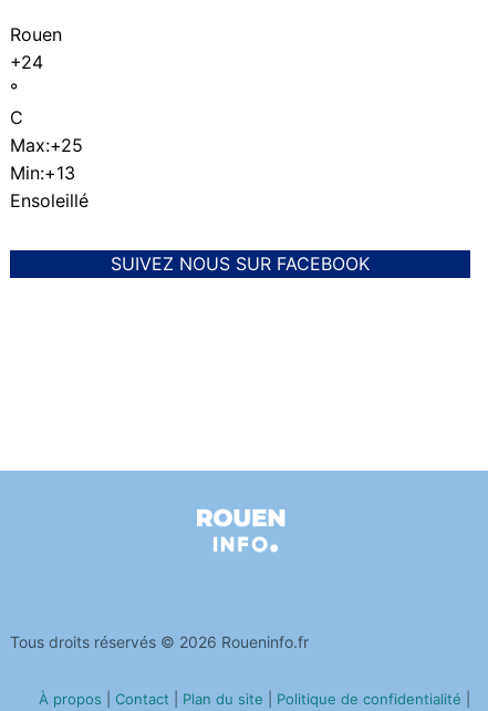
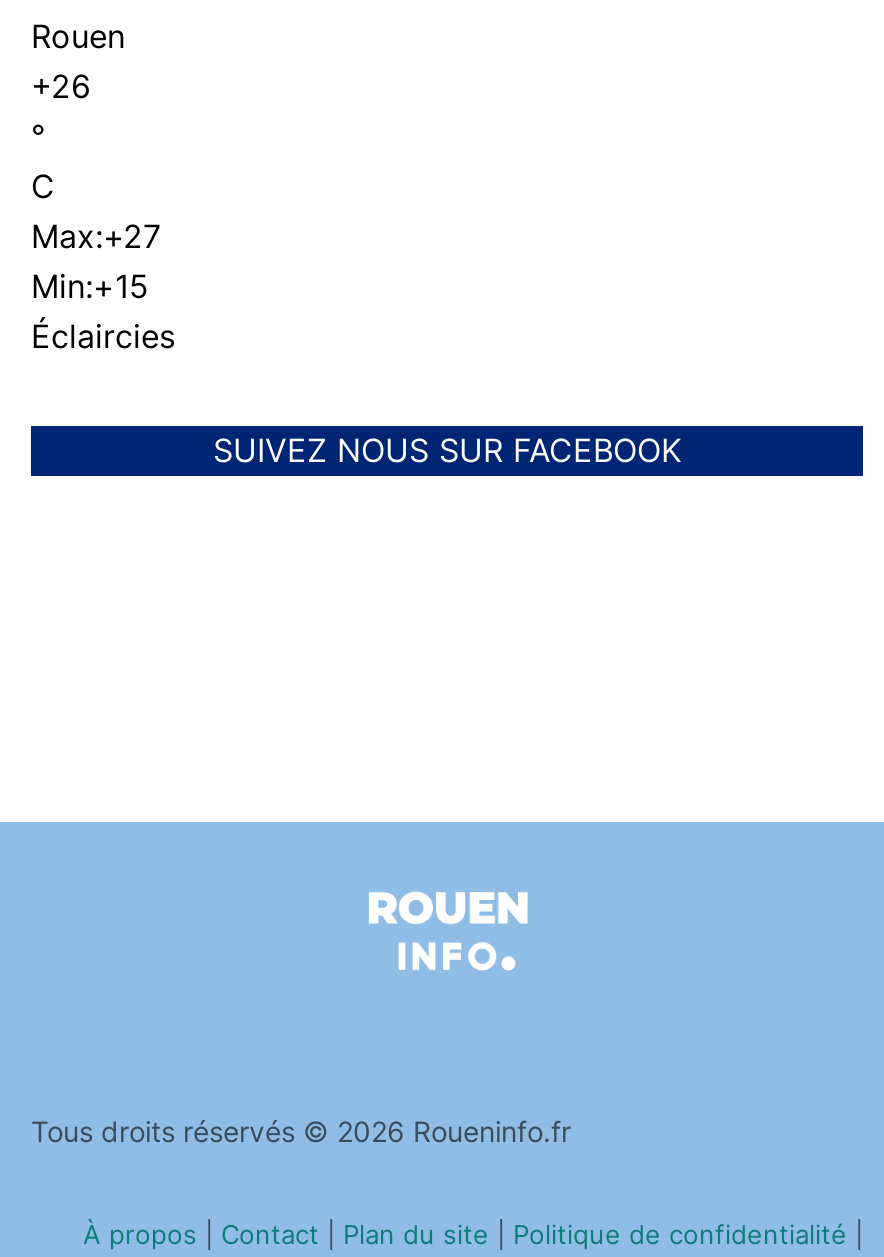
[10,51,43,73] +24 -> [31,66,91,106] +26
[10,134,89,212] Max:+25 | Min:+13 | Ensoleillé -> [31,216,175,356] Max:+27 | Min:+15 | Éclaircies

